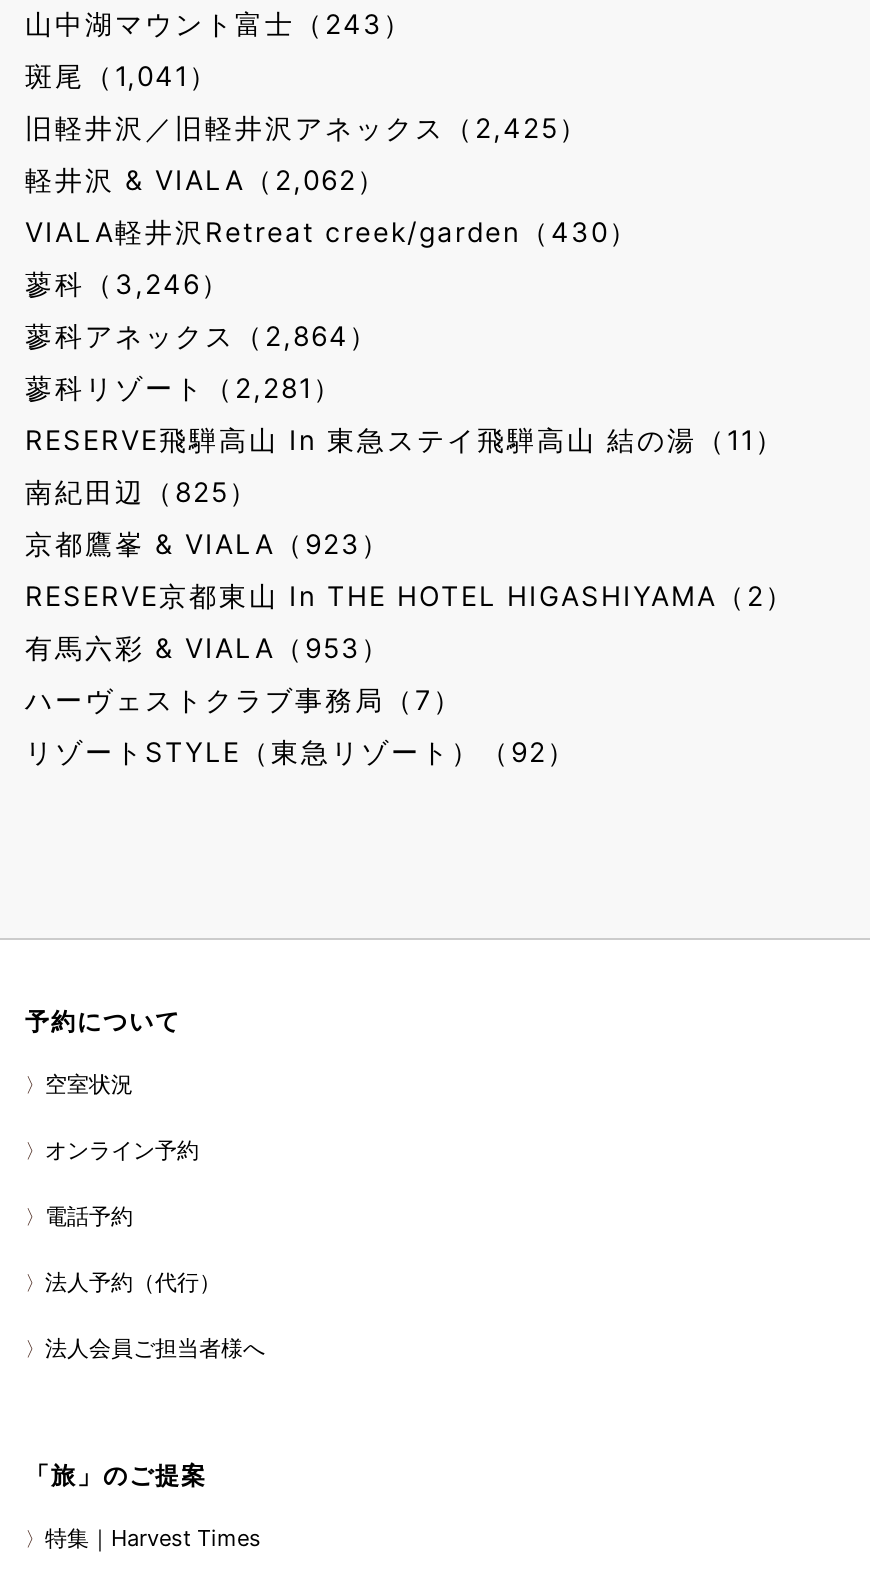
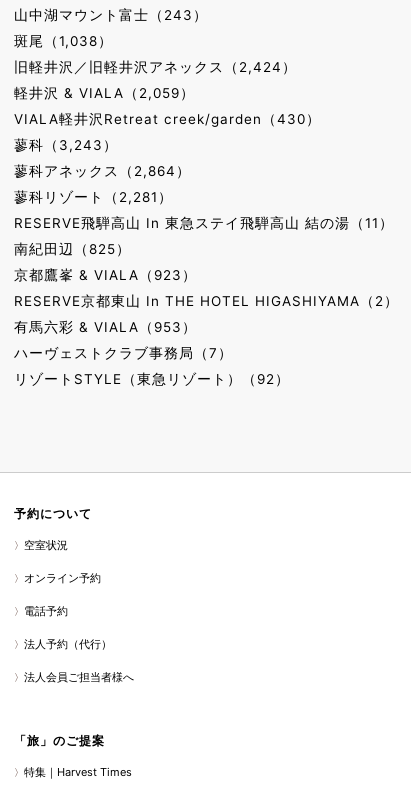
[25,60,219,92] 斑尾（1,041） -> [14,33,113,49] 斑尾（1,038）
[25,112,589,144] 旧軽井沢／旧軽井沢アネックス（2,425） -> [14,59,297,75] 旧軽井沢／旧軽井沢アネックス（2,424）
[25,164,387,196] 軽井沢 & VIALA（2,062） -> [14,85,195,101] 軽井沢 & VIALA（2,059）
[25,268,231,300] 蓼科（3,246） -> [14,137,118,153] 蓼科（3,243）

